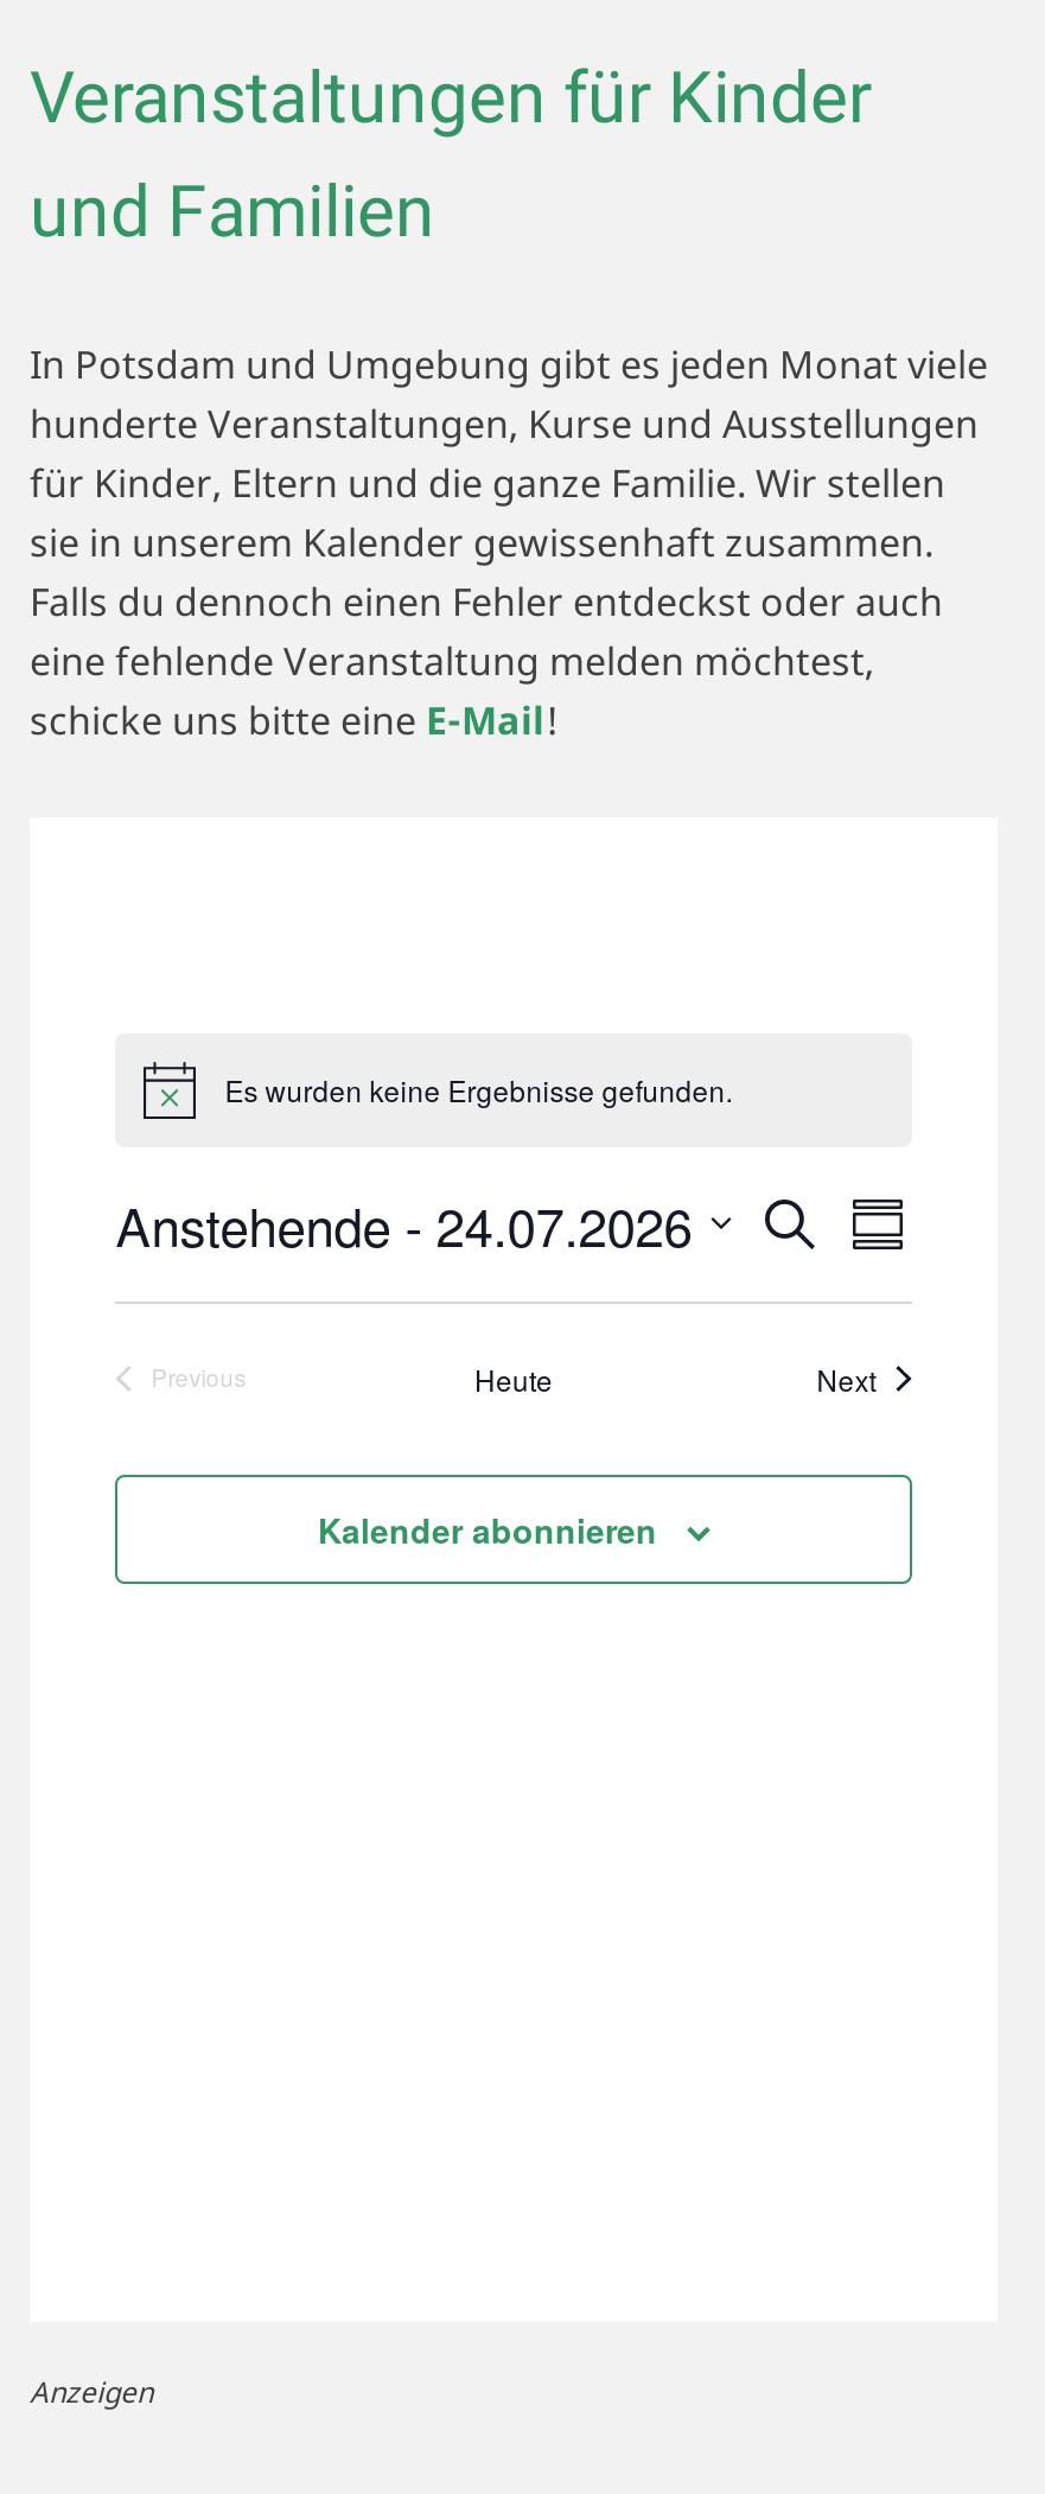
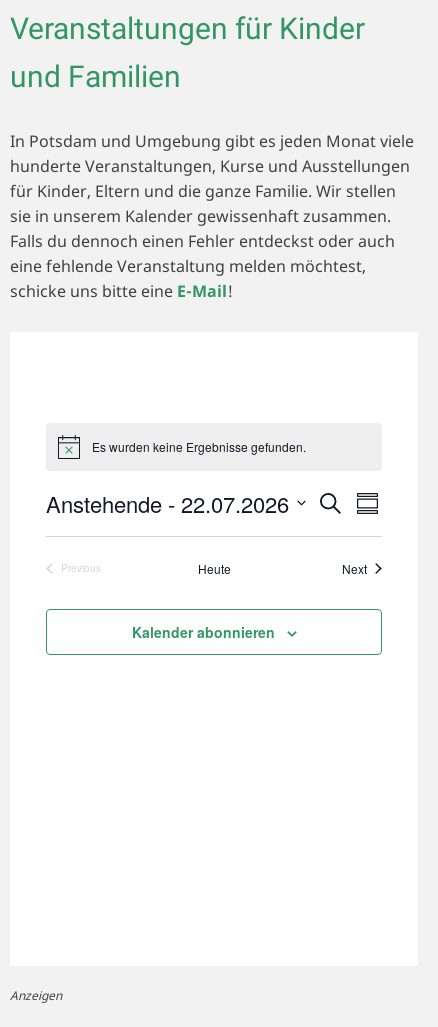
[116,1187,692,1261] Anstehende - 24.07.2026 -> [46,488,289,519] Anstehende - 22.07.2026

